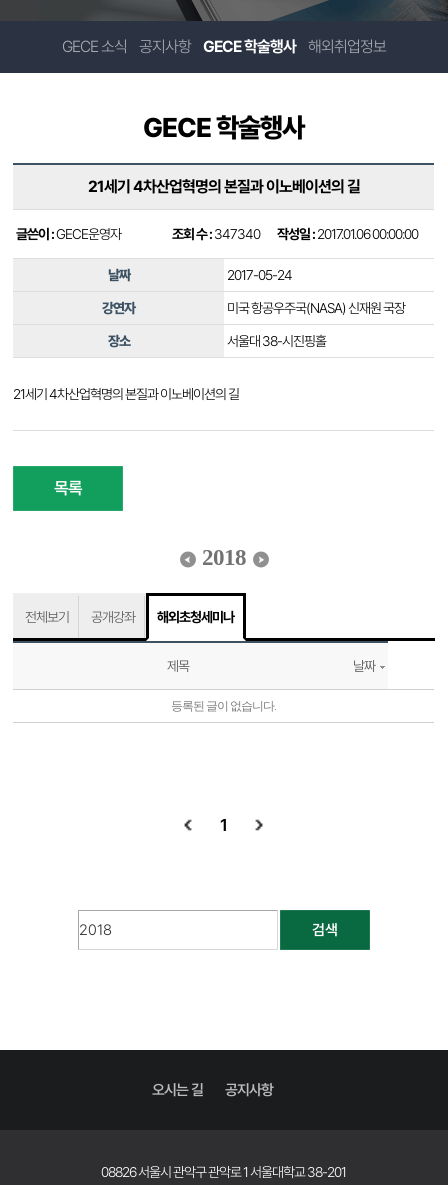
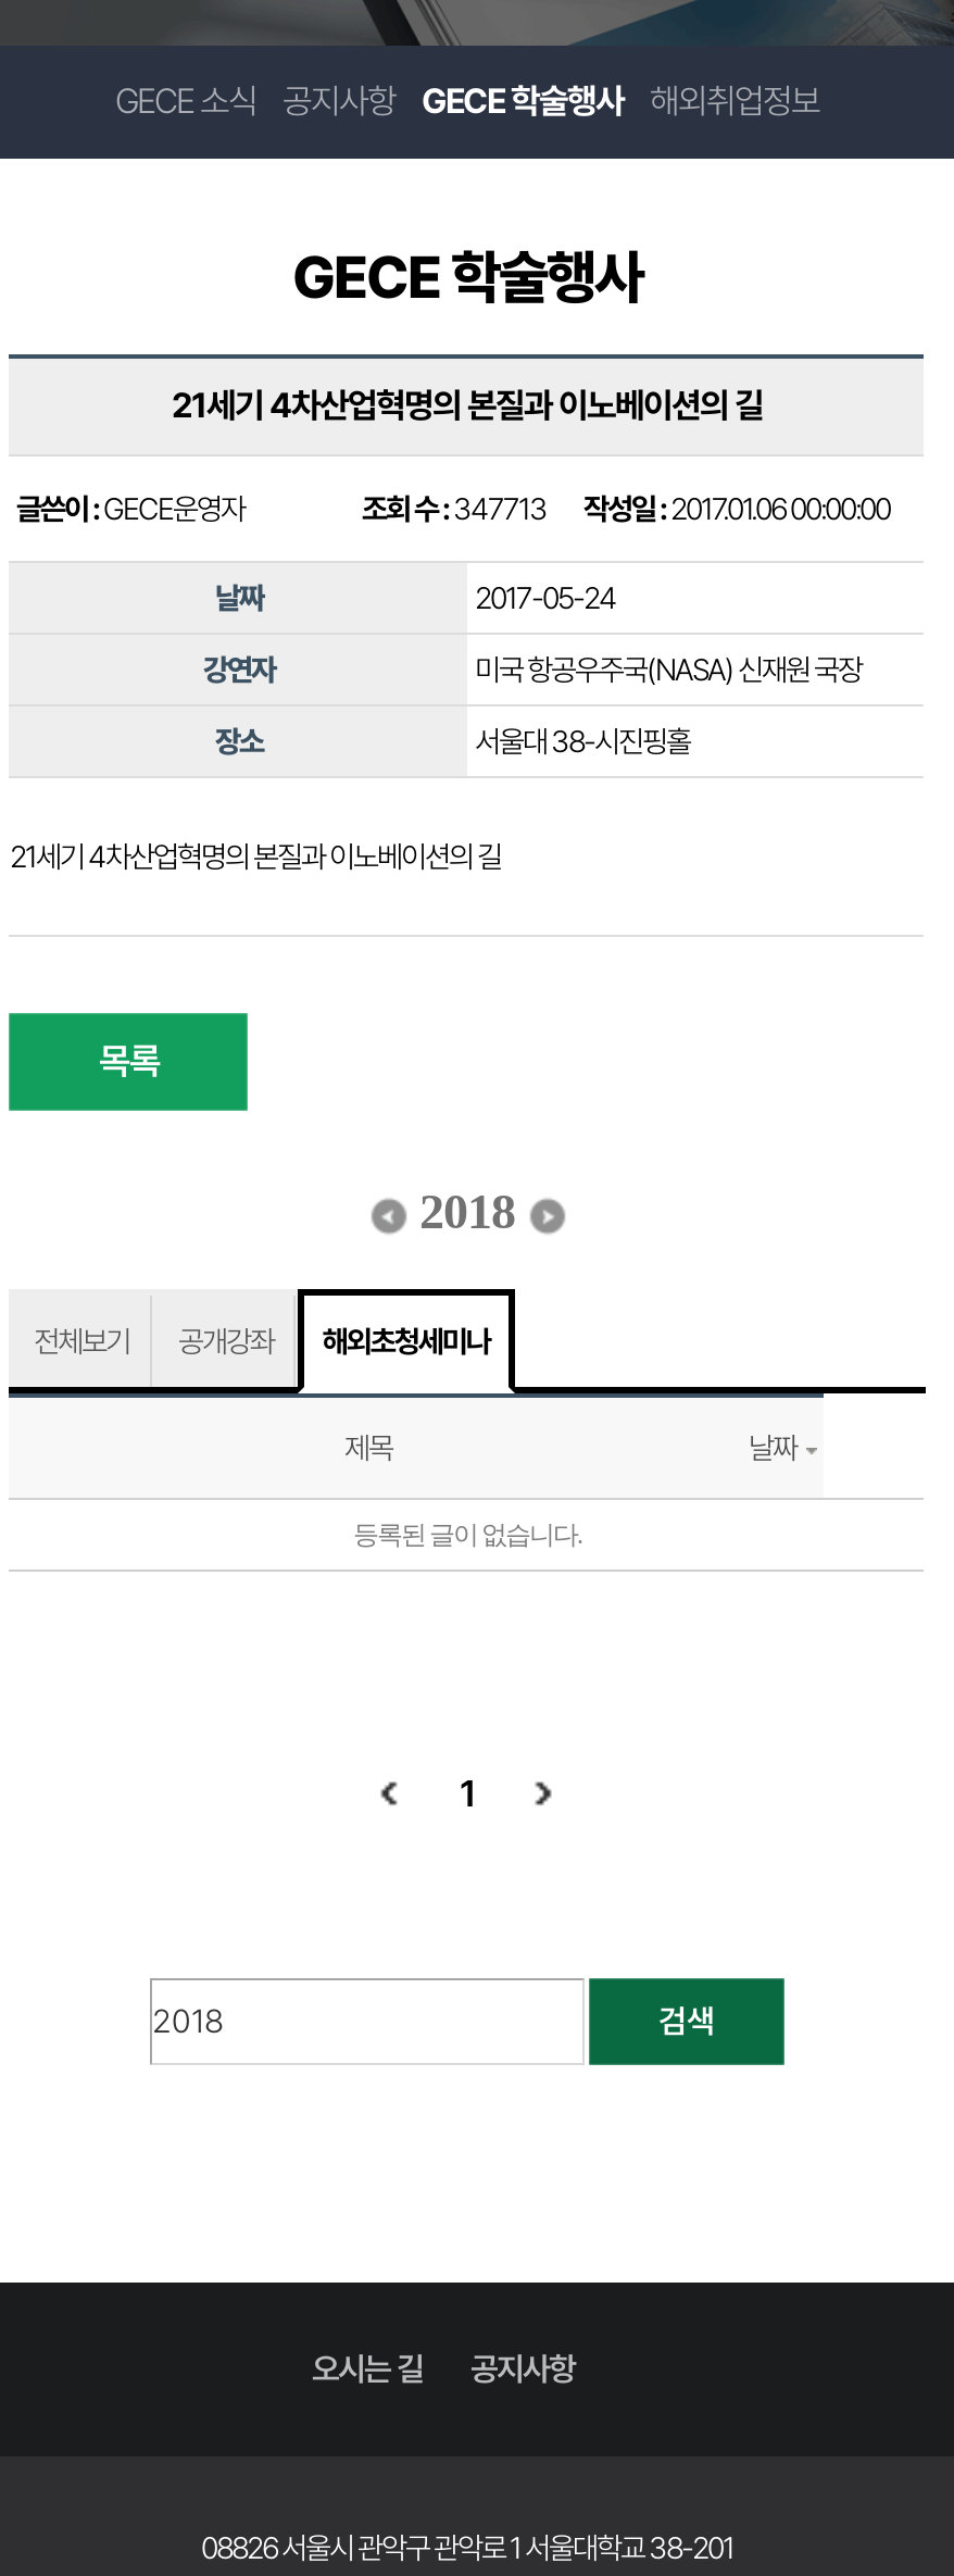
[172,226,418,242] 조회 수 : 347340 작성일 : 2017.01.06 00:00:00 -> [362,491,890,526] 조회 수 : 347713 작성일 : 2017.01.06 00:00:00

